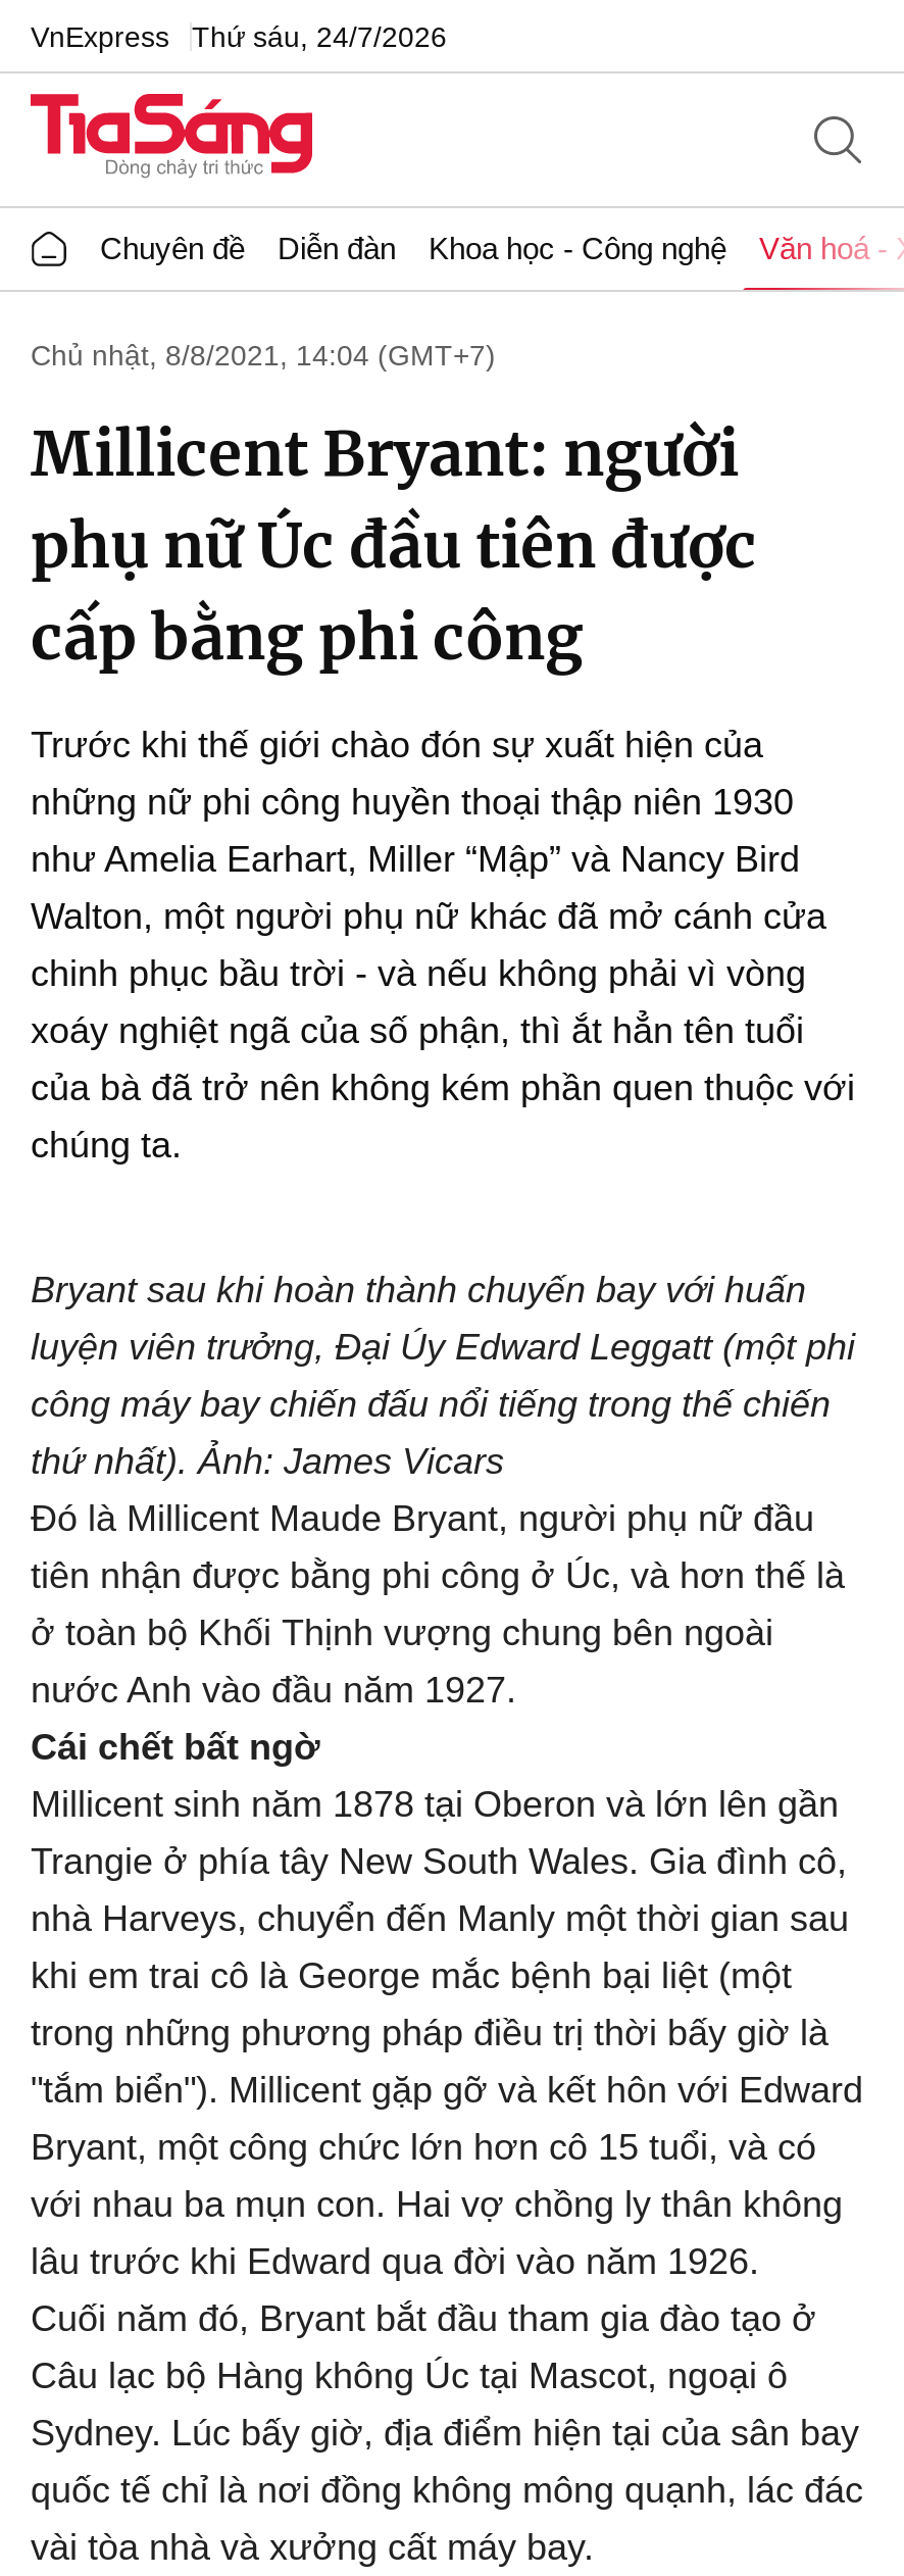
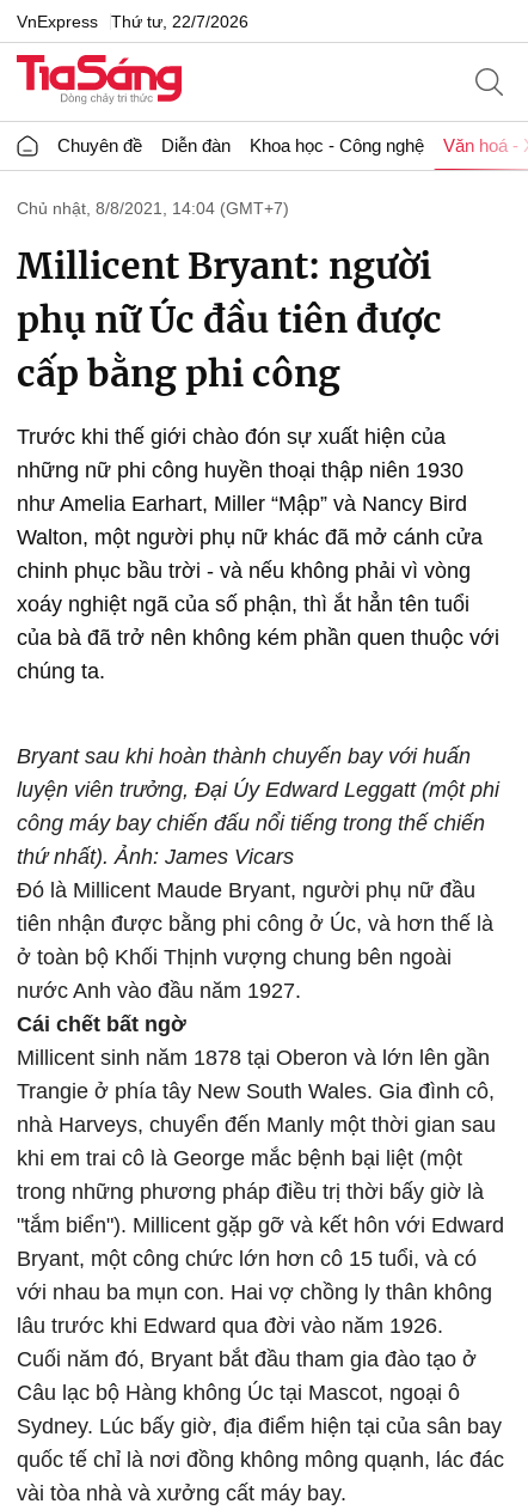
[31,19,447,52] VnExpress Thứ sáu, 24/7/2026 -> [17,11,248,31] VnExpress Thứ tư, 22/7/2026

